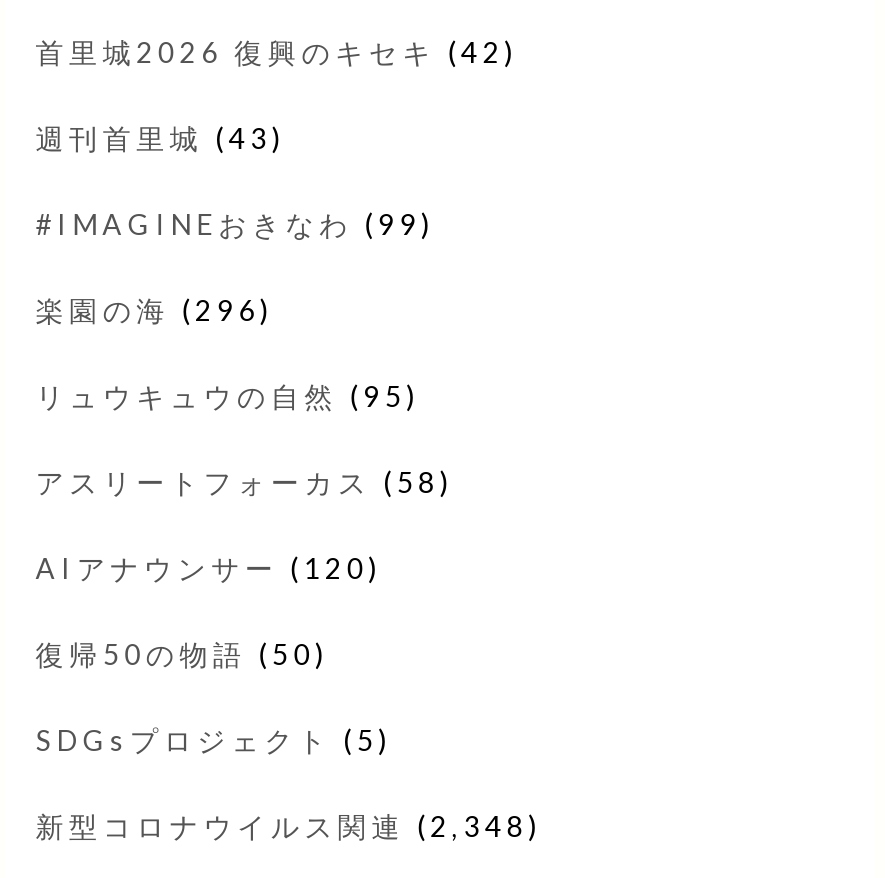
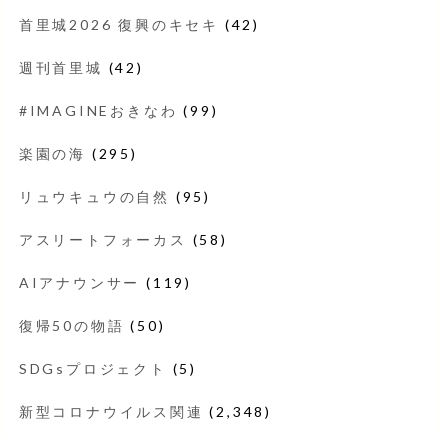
[35,121,285,155] 週刊首里城(43) -> [19,59,144,76] 週刊首里城(42)
[35,293,273,327] 楽園の海(296) -> [19,145,138,162] 楽園の海(295)
[35,551,382,585] AIアナウンサー(120) -> [19,274,192,291] AIアナウンサー(119)

